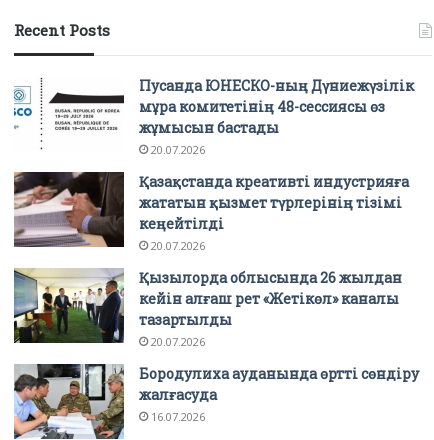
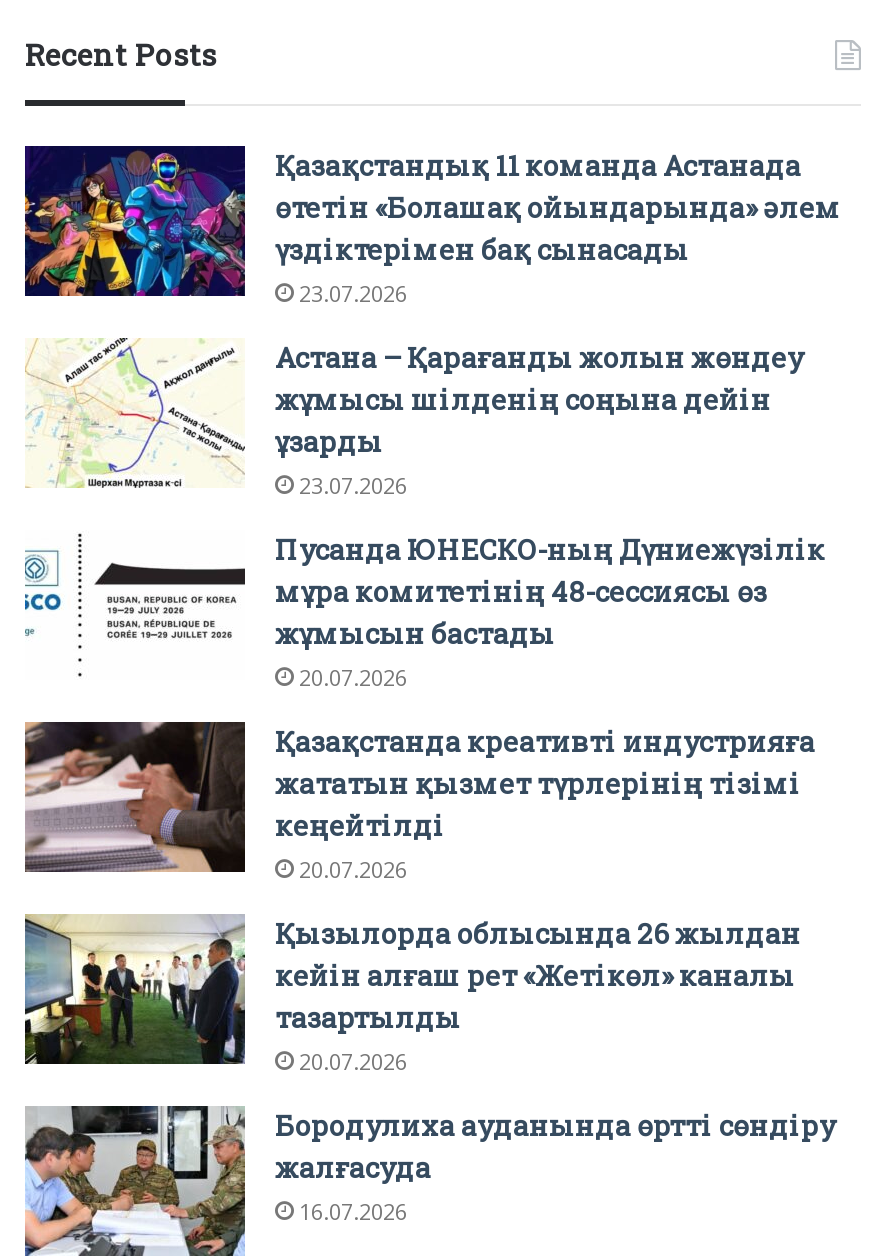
none -> [23,144,841,499] [image] | Қазақстандық 11 команда Астанада | өтетін «Болашақ ойындарында» әлем | үздіктерімен бақ сынасады | 23.07.2026 | Астана – Қарағанды жолын жөндеу | жұмысы шілденің соңына дейін | ұзарды | 23.07.2026
none -> [25,338,245,488] [image]

